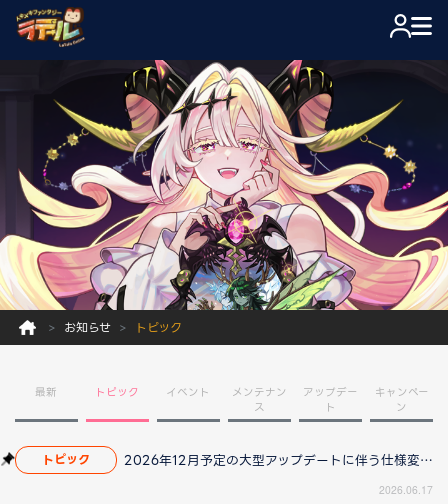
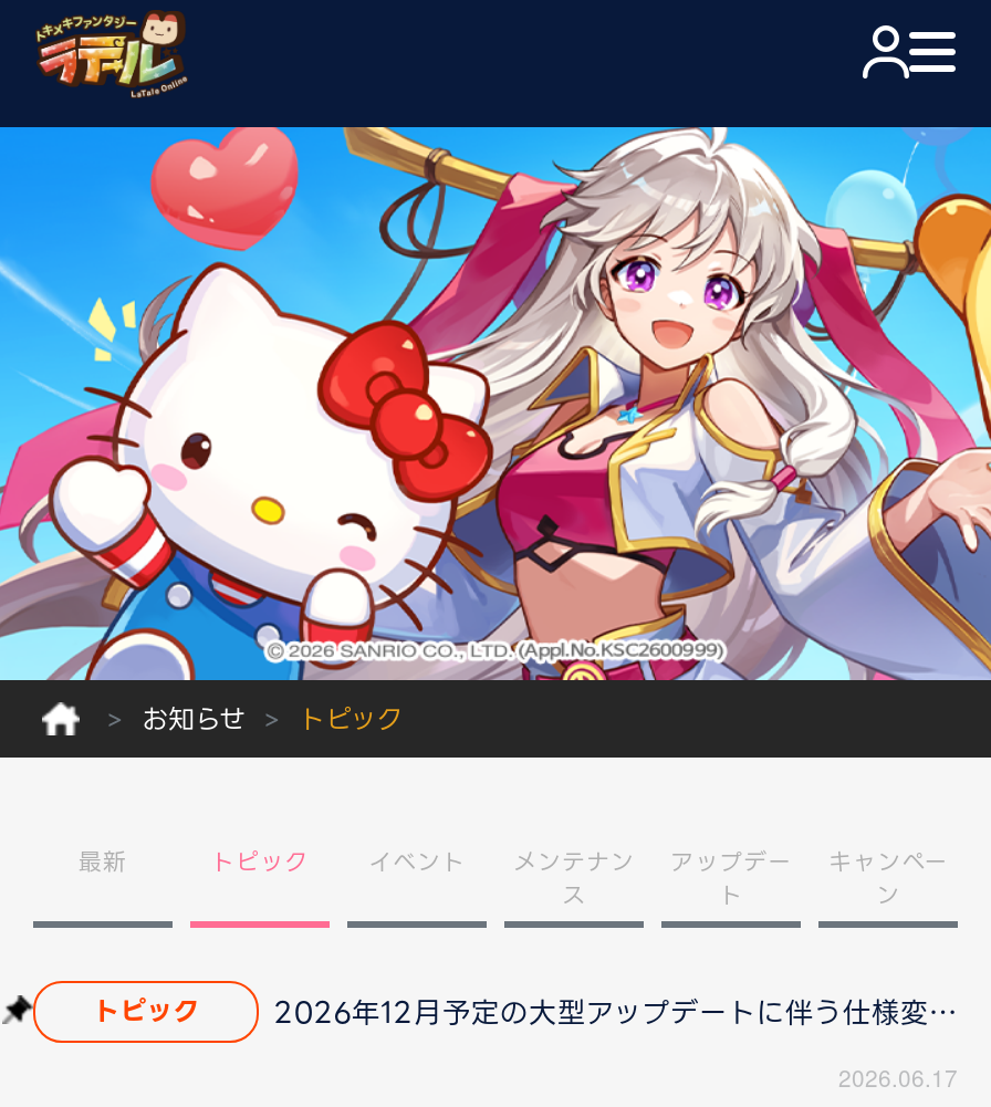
[3,59,445,311] [image] -> [7,125,984,682] [image]

